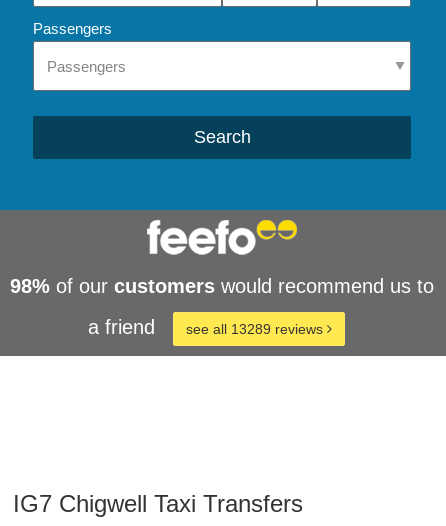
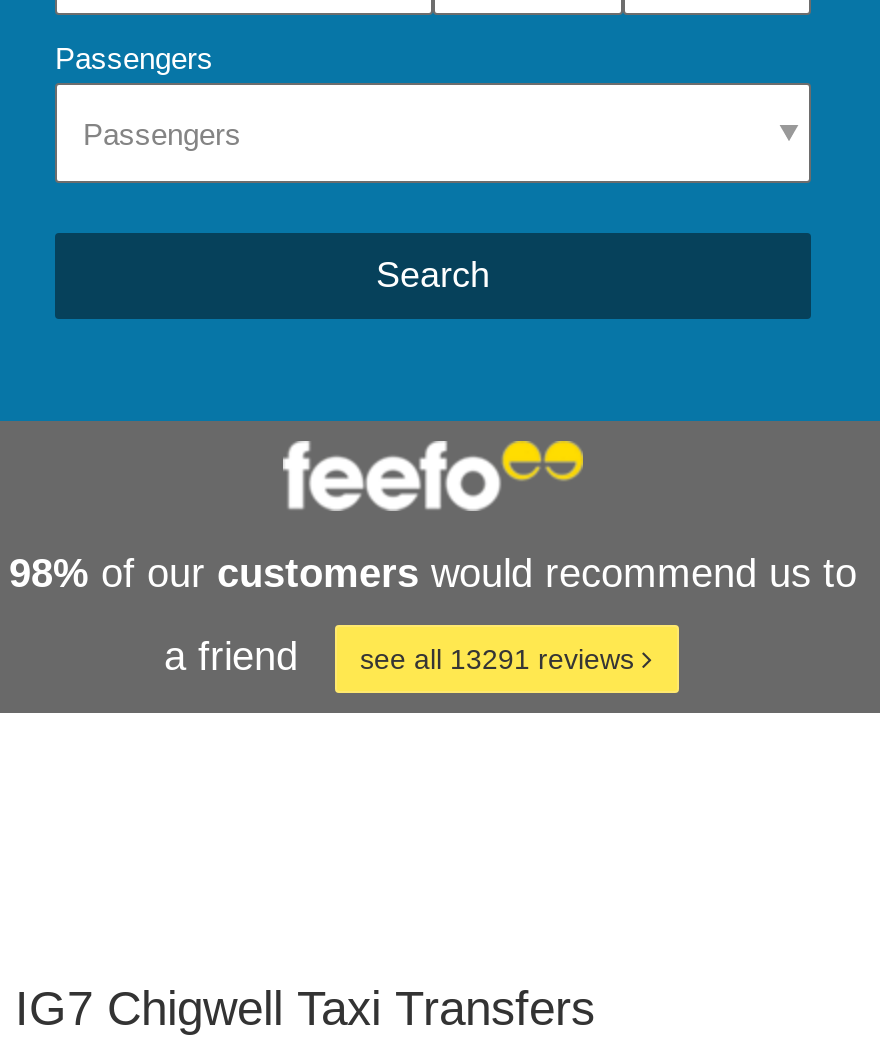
[185,321,326,337] see all 13289 reviews -> [360,644,642,676] see all 13291 reviews

